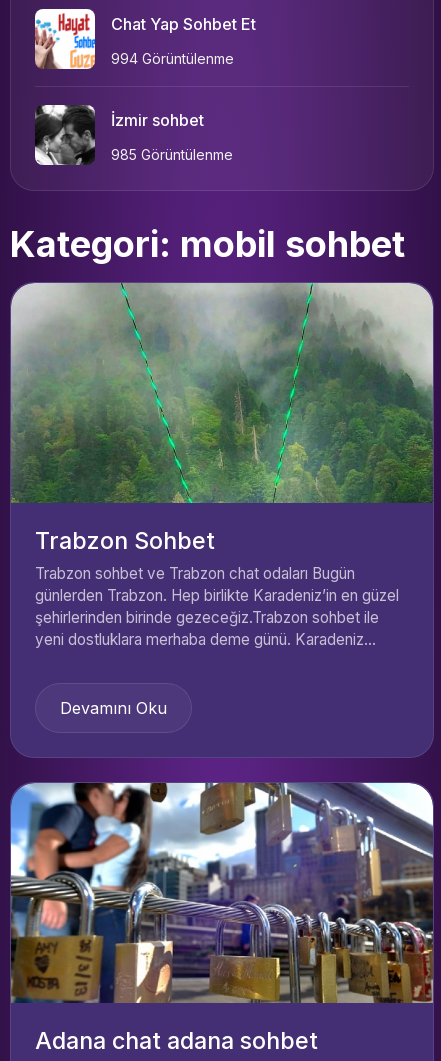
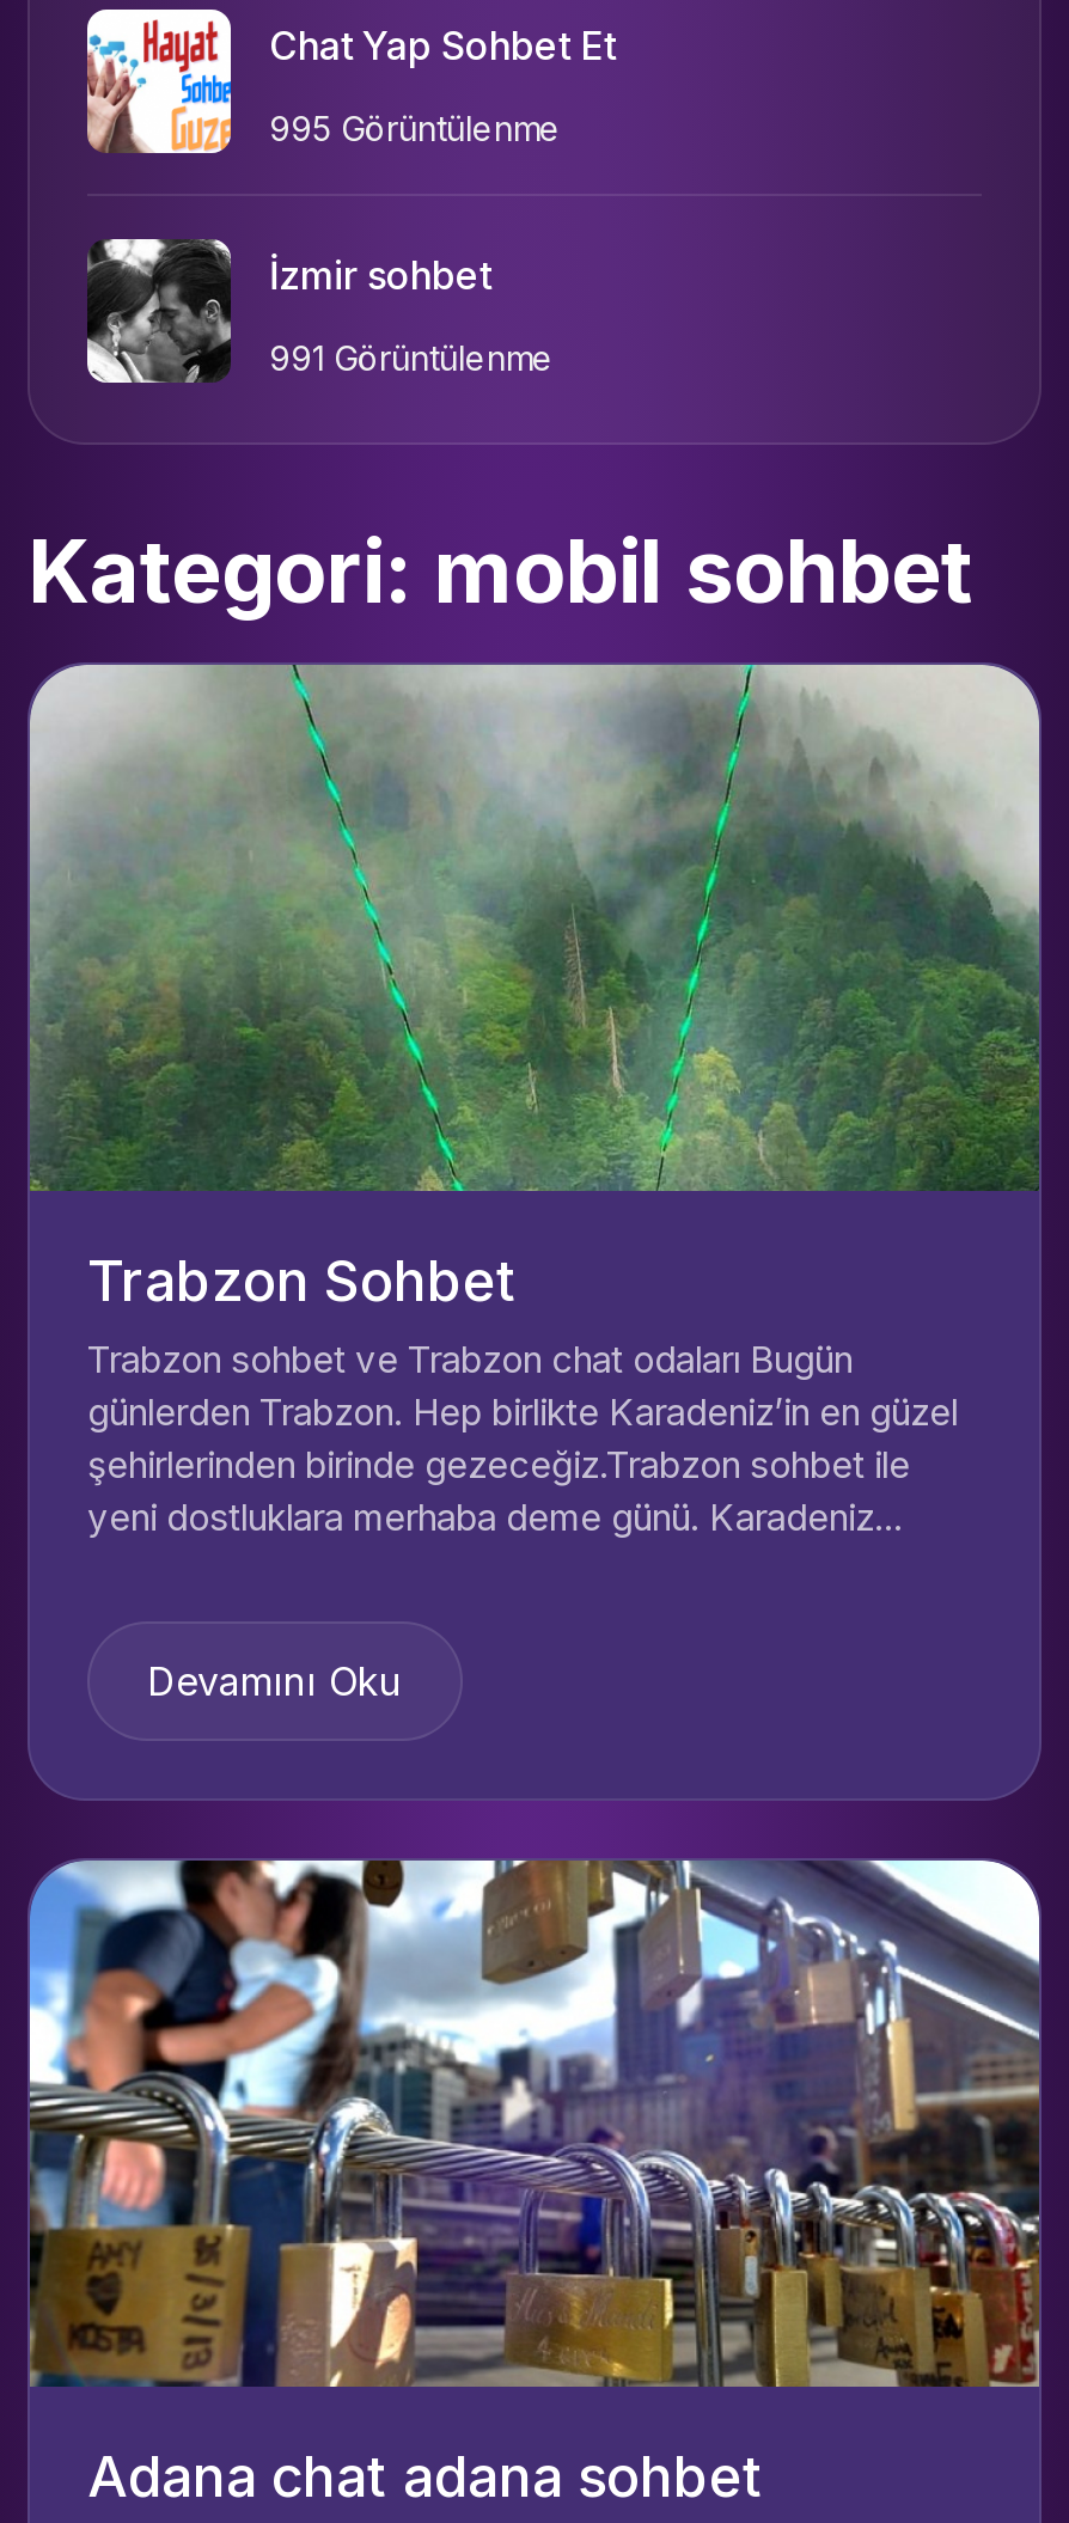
[111,50,234,67] 994 Görüntülenme -> [269,108,561,148] 995 Görüntülenme
[111,146,233,163] 985 Görüntülenme -> [269,337,554,378] 991 Görüntülenme

